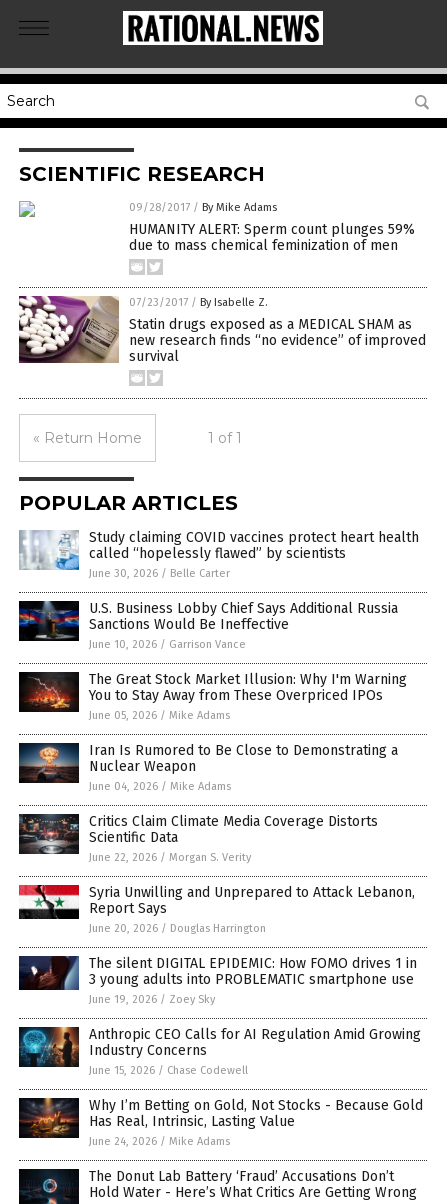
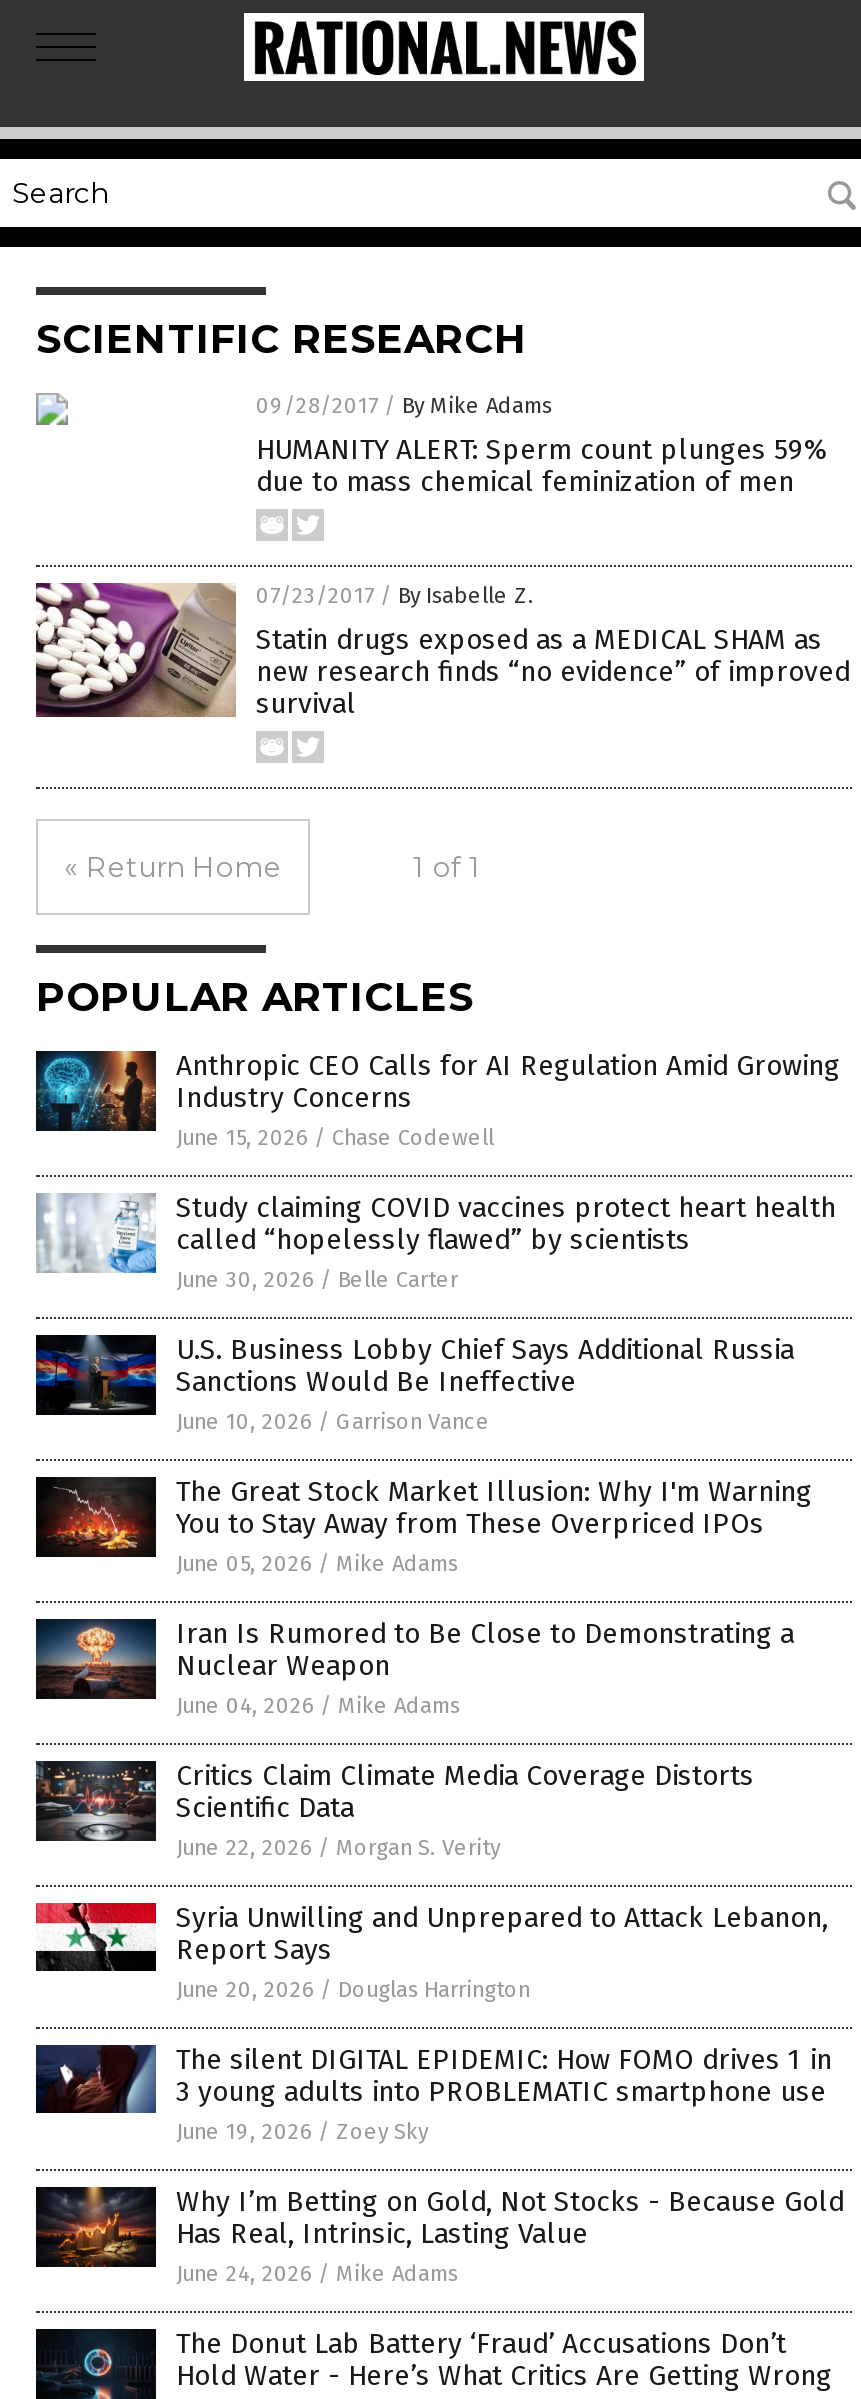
moved [18,523,419,1006] -> [34,1179,836,2145]: [image] | Study claiming COVID vaccines protect heart health | called “hopelessly flawed” by scientists | ... | 3 young adults into PROBLEMATIC smartphone use | June 19, 2026 / Zoey Sky
moved [19,1026,421,1077] -> [36,1049,840,1151]: [image] | Anthropic CEO Calls for AI Regulation Amid Growing | Industry Concerns | June 15, 2026 / Chase Codewell

